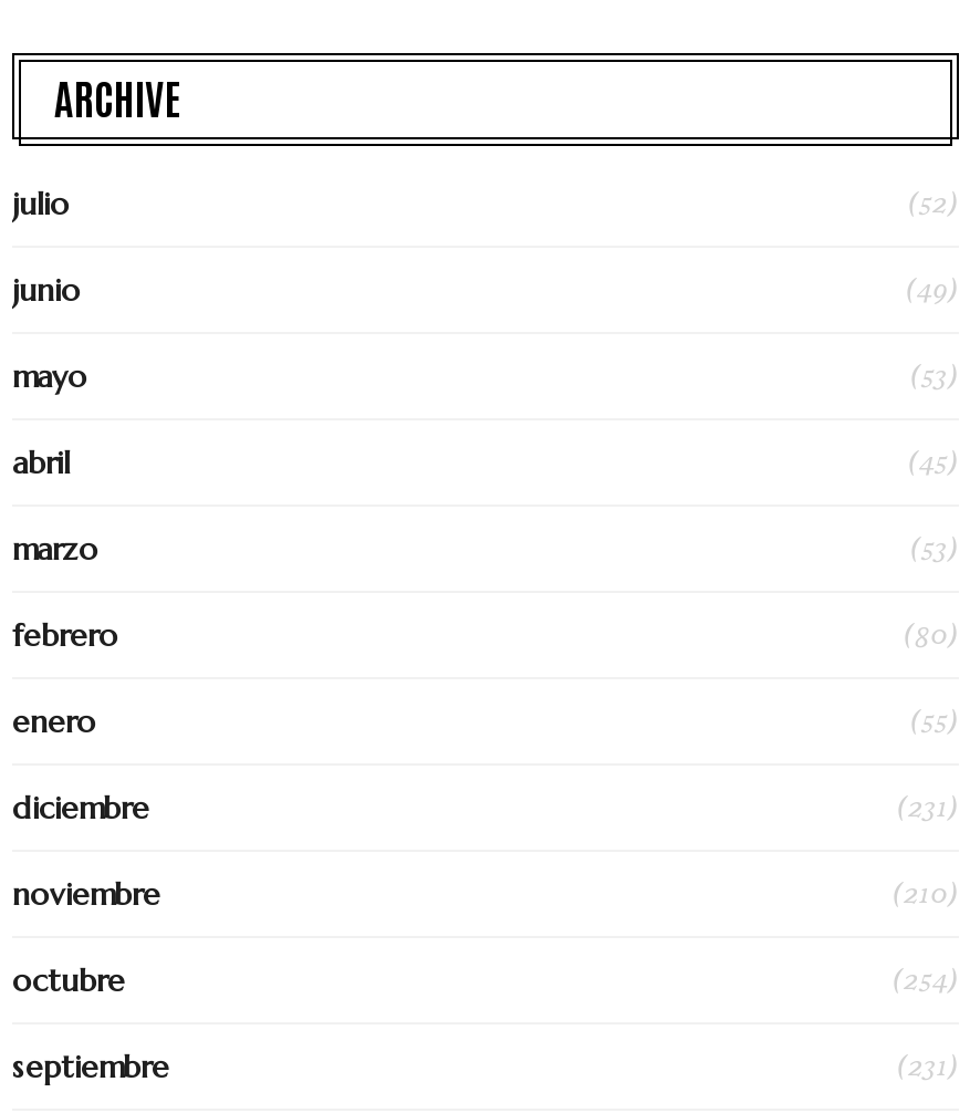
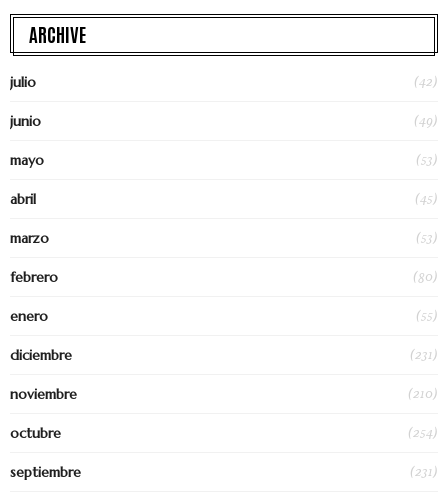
[908,182,959,224] (52) -> [414,72,438,91] (42)

